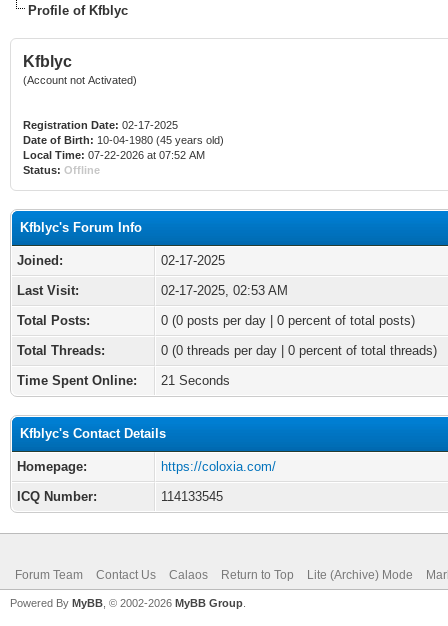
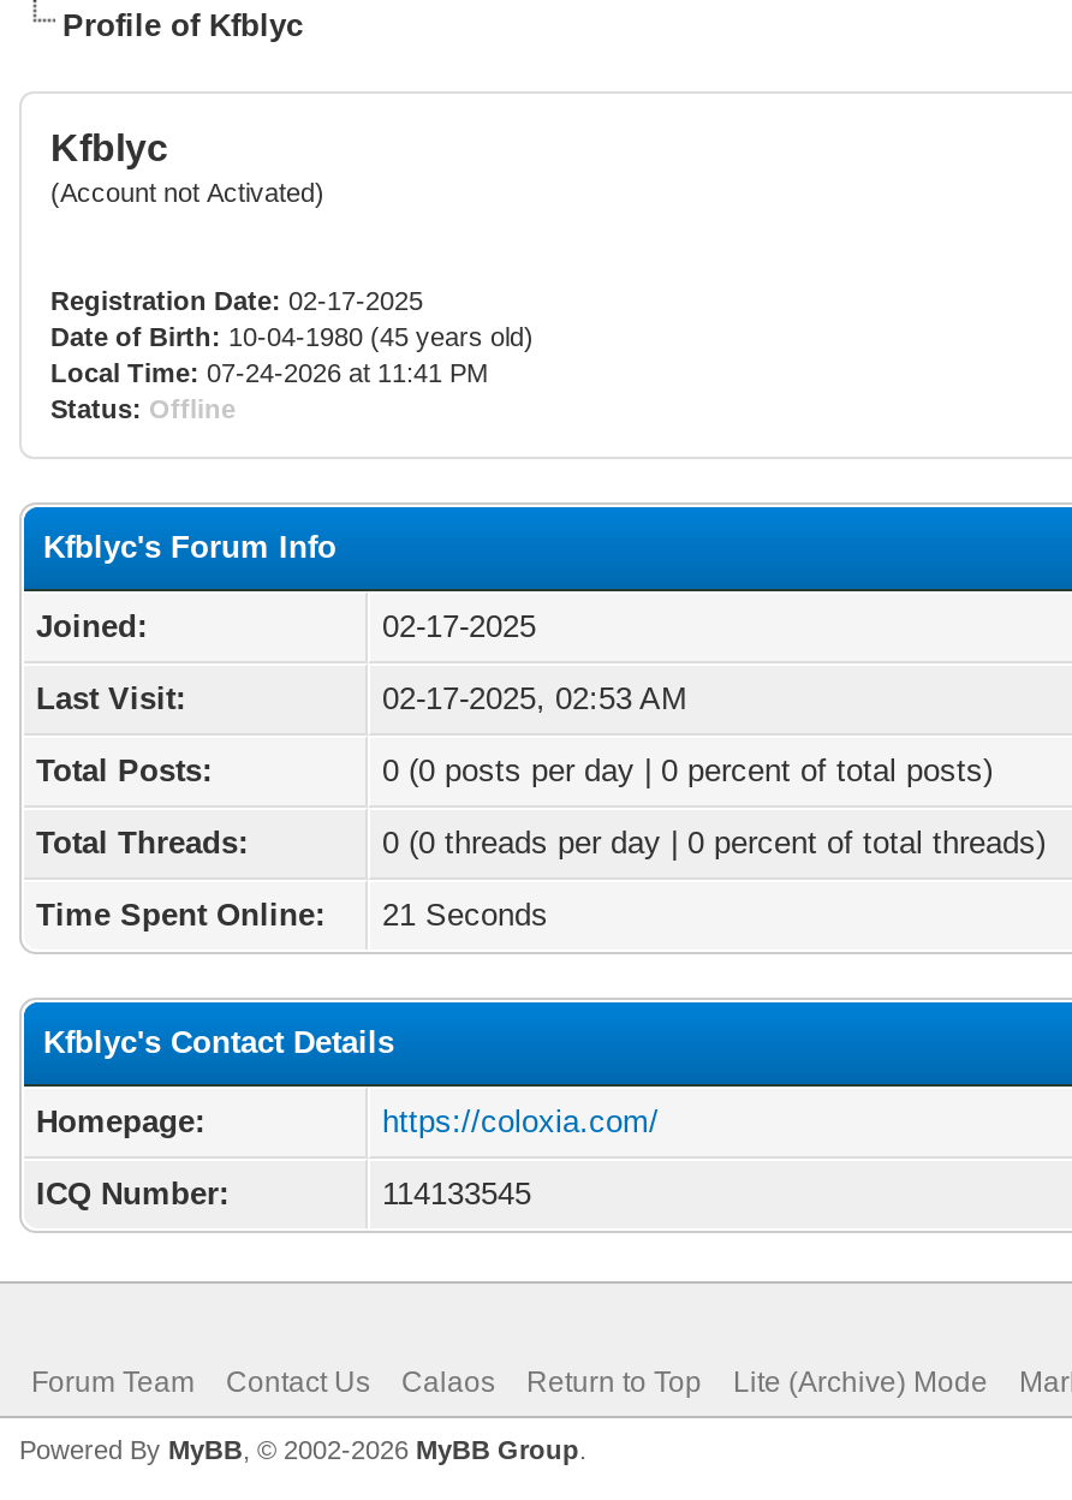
[23,149,205,161] Local Time: 07-22-2026 at 07:52 AM -> [50,358,488,387] Local Time: 07-24-2026 at 11:41 PM

